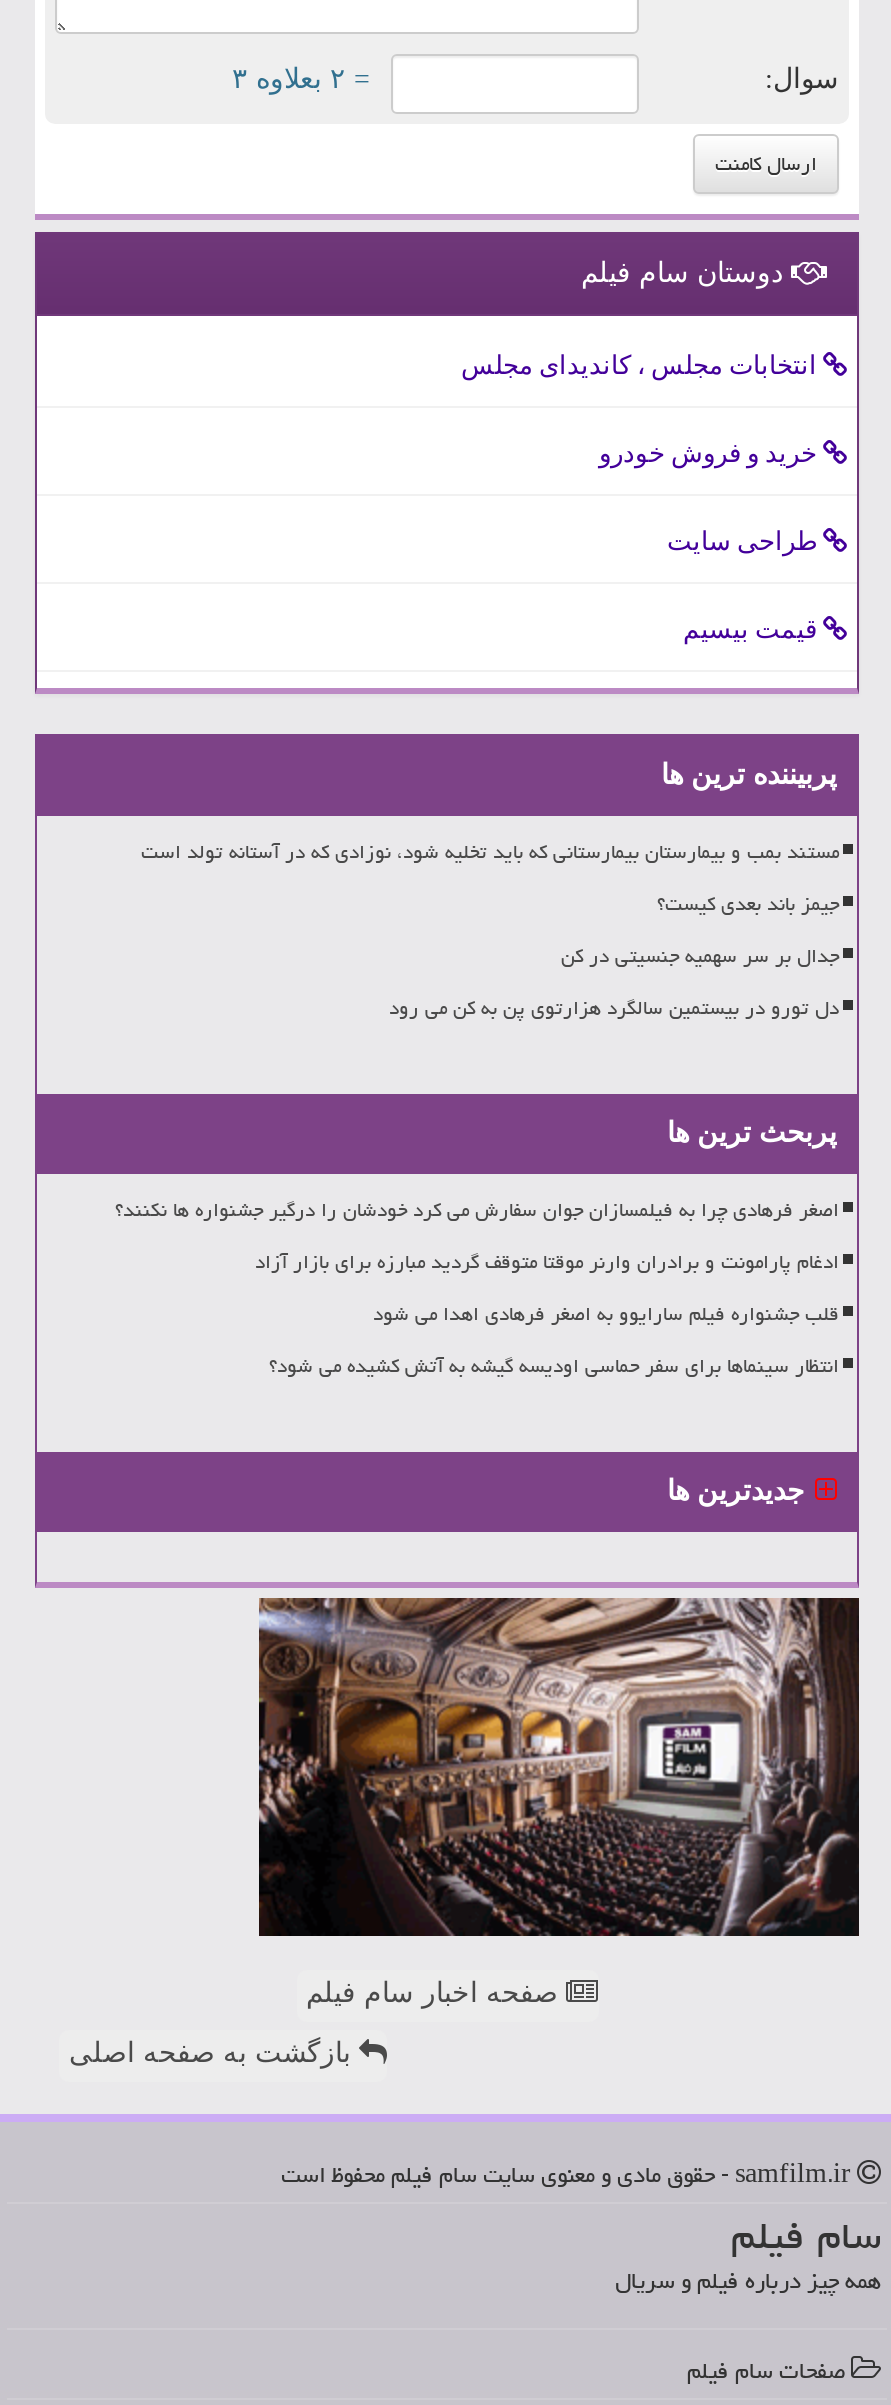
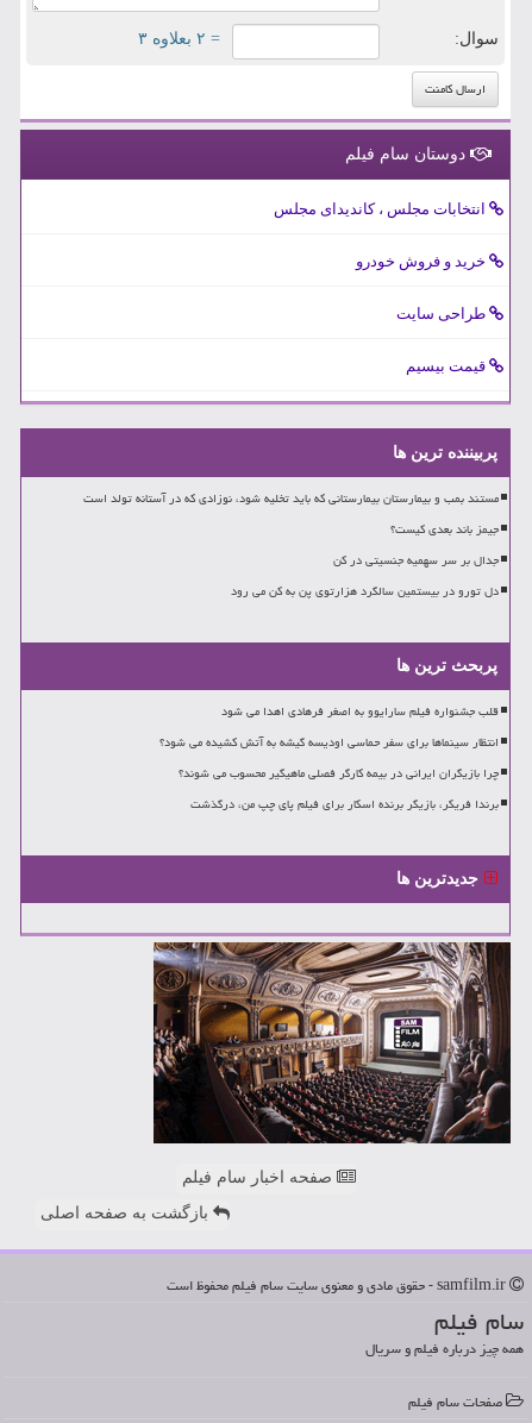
[115,1191,839,1283] اصغر فرهادی چرا به فیلمسازان جوان سفارش می کرد خودشان را درگیر جشنواره ها نکنند؟ | ادغام پارامونت و برادران وارنر موقتا متوقف گردید مبارزه برای بازار آزاد -> none
moved [269,1295,839,1387] -> [159,700,499,755]: قلب جشنواره فیلم سارایوو به اصغر فرهادی اهدا می شود | انتظار سینماها برای سفر حماسی اودیسه گیشه به آتش کشیده می شود؟
none -> [179,762,499,817] چرا بازیگران ایرانی در بیمه کارگر فصلی ماهیگیر محسوب می شوند؟ | برندا فریکر، بازیگر برنده اسکار برای فیلم پای چپ من، درگذشت

